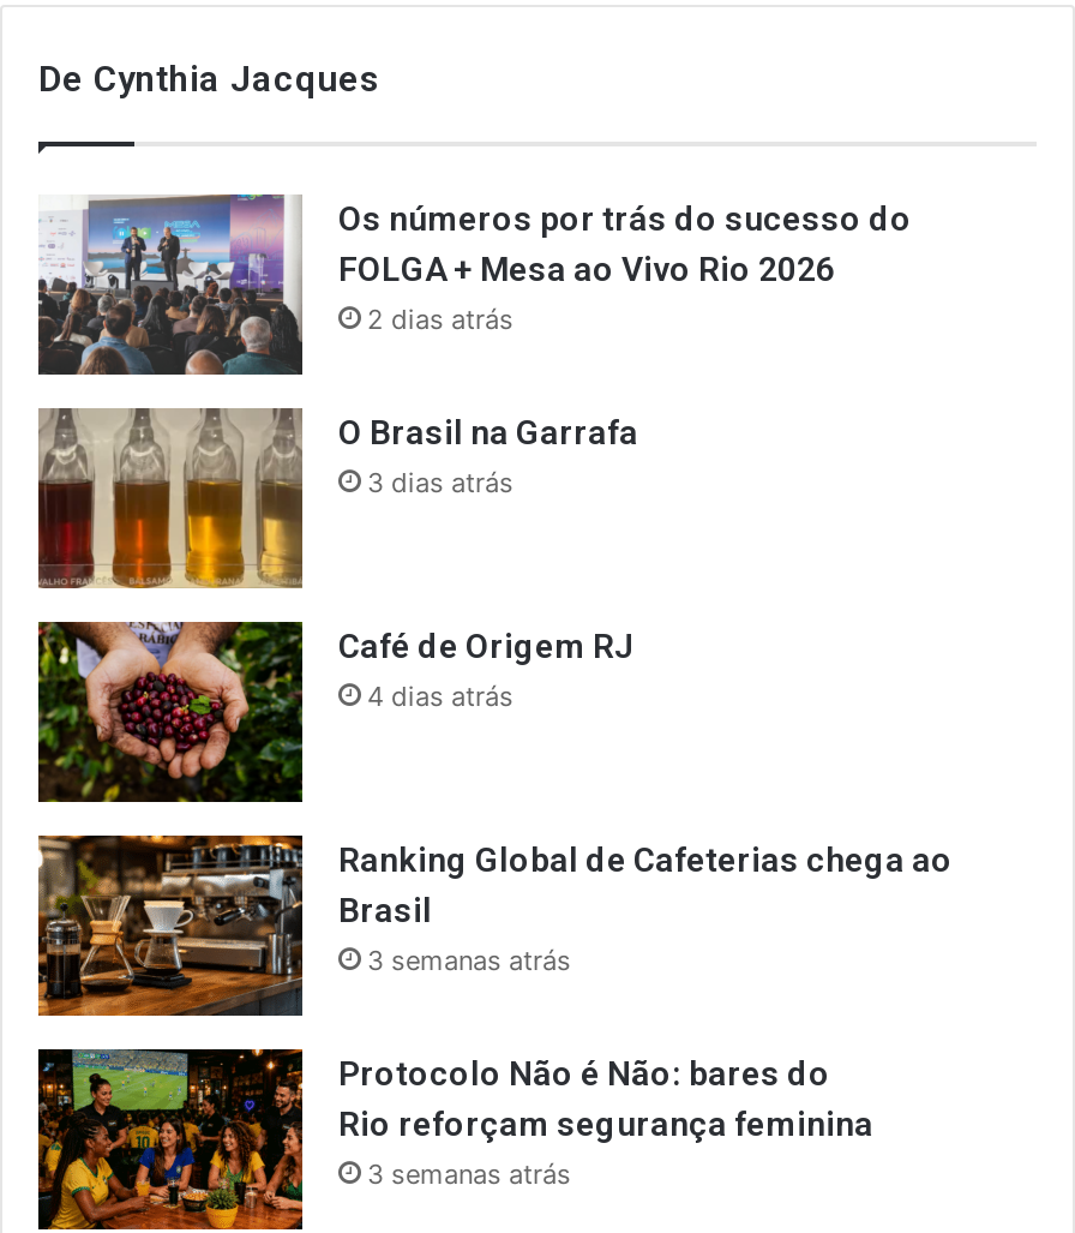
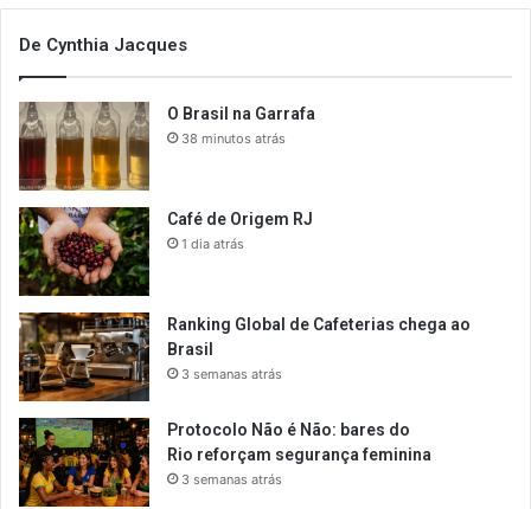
[38,193,912,376] [image] | Os números por trás do sucesso do | FOLGA + Mesa ao Vivo Rio 2026 | 2 dias atrás -> none
[367,466,514,500] 3 dias atrás -> [181,130,286,146] 38 minutos atrás
[367,680,514,713] 4 dias atrás -> [181,235,244,252] 1 dia atrás

